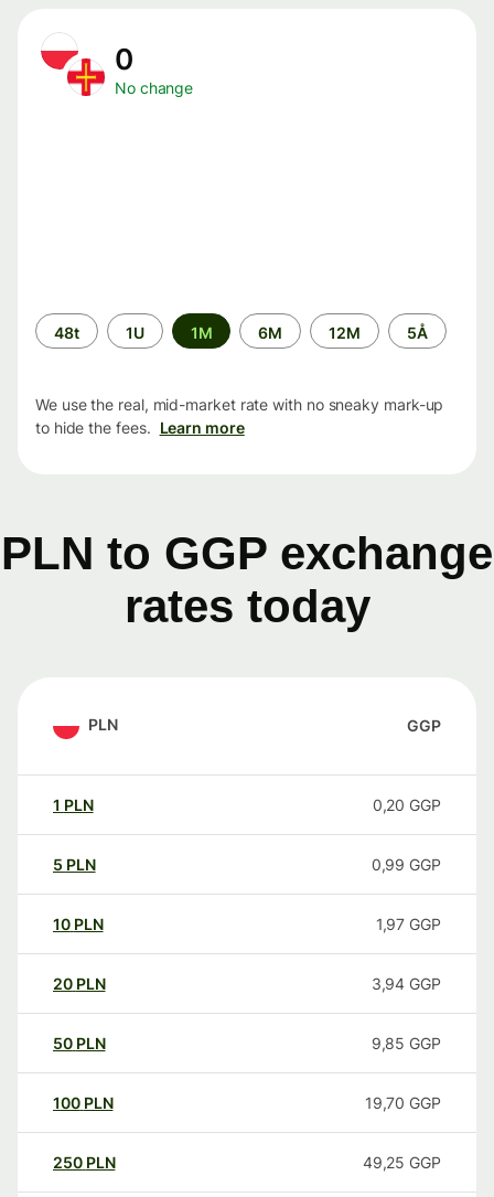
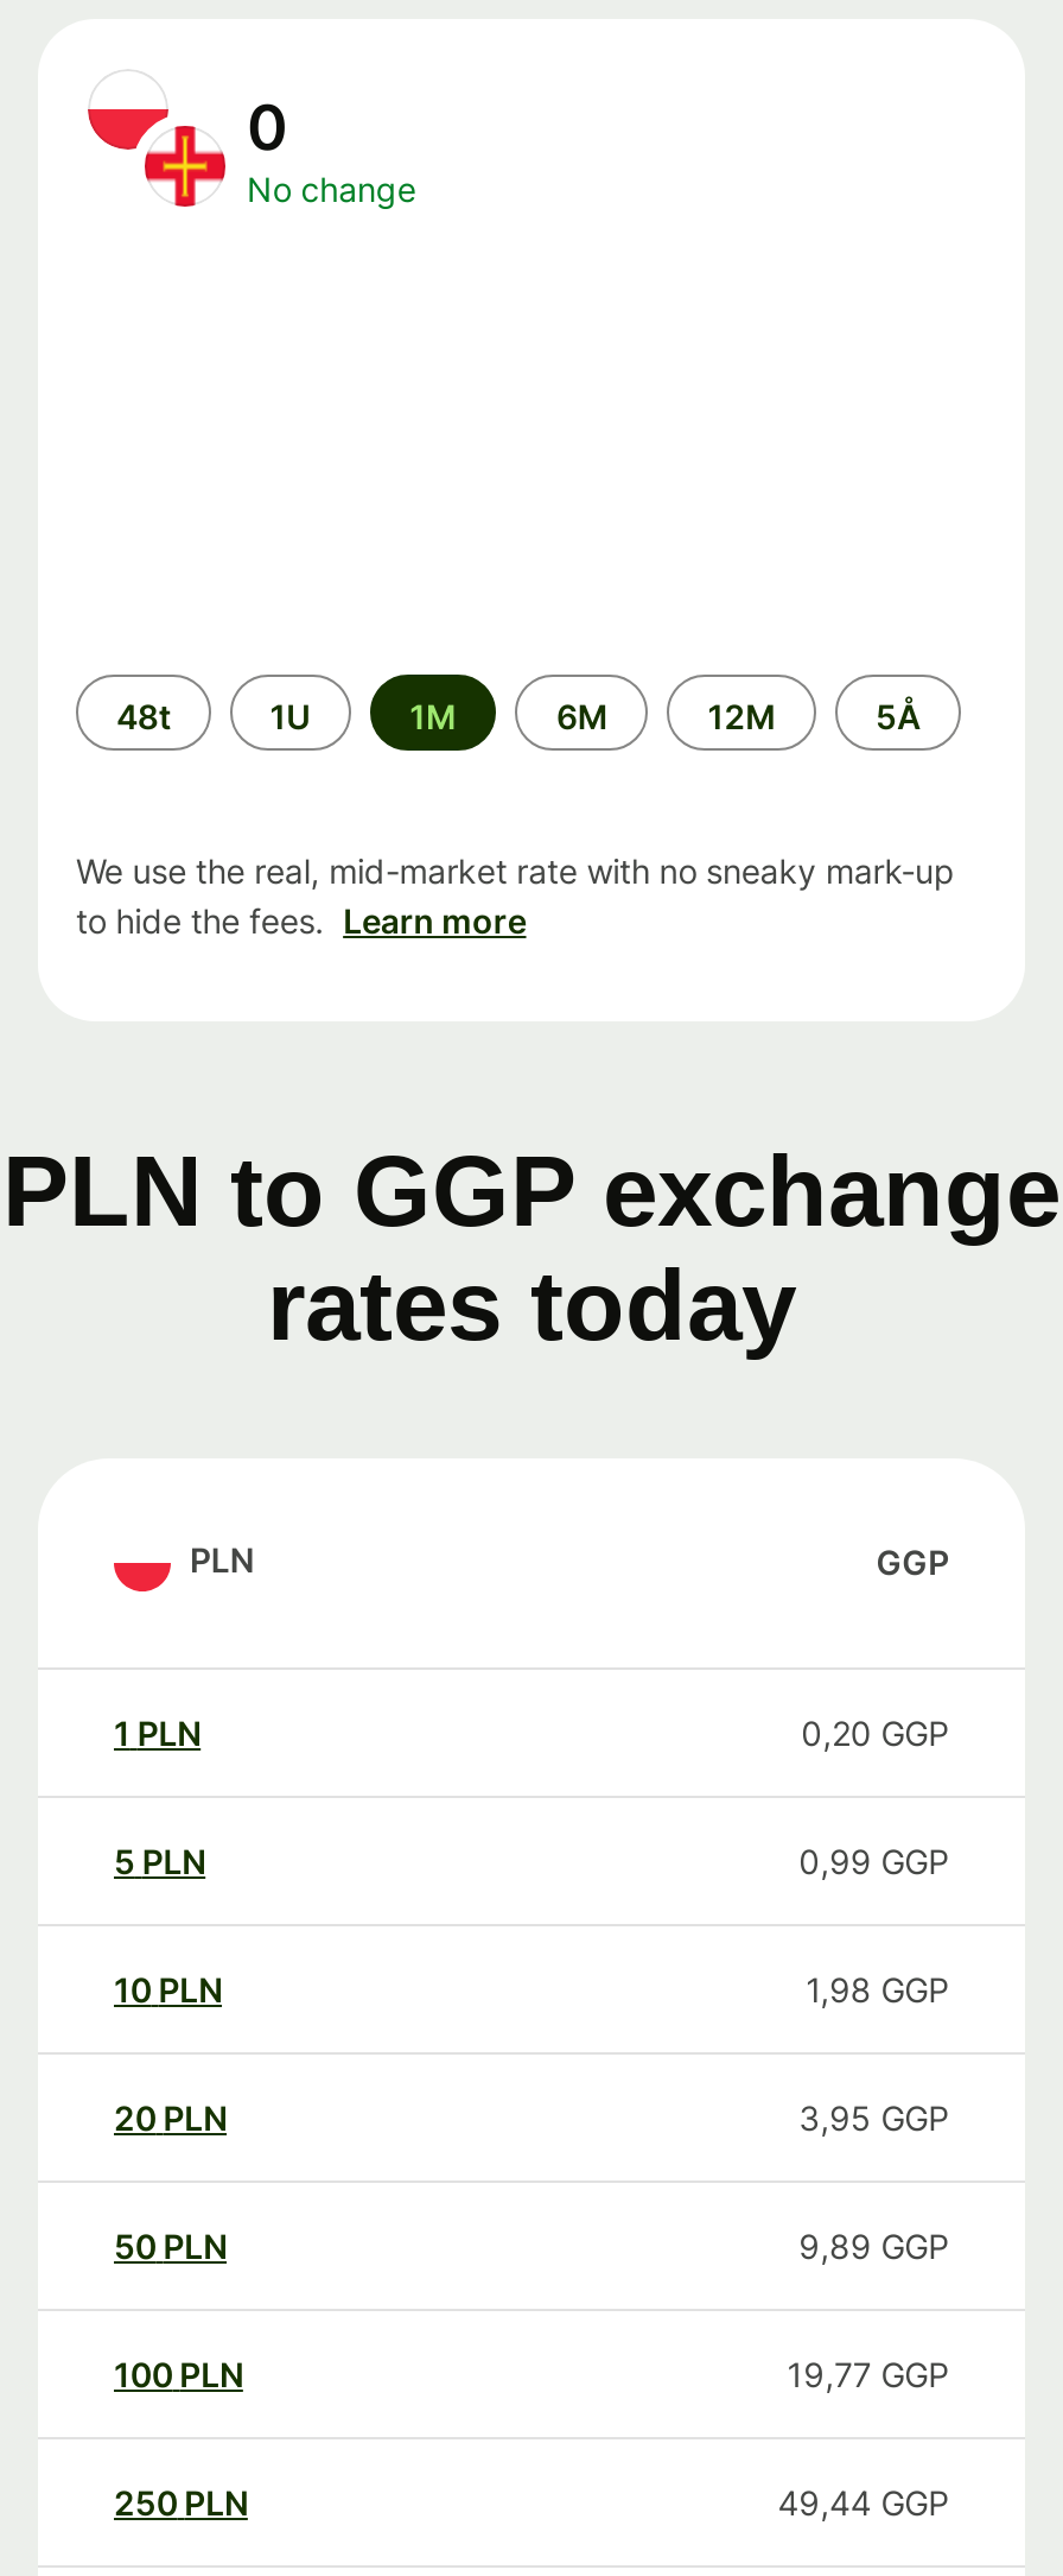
[376,915,441,933] 1,97 GGP -> [806,1969,949,2010] 1,98 GGP
[371,974,441,993] 3,94 GGP -> [799,2098,949,2138] 3,95 GGP
[371,1034,441,1053] 9,85 GGP -> [799,2226,949,2266] 9,89 GGP
[365,1093,441,1112] 19,70 GGP -> [787,2354,949,2395] 19,77 GGP
[362,1153,441,1172] 49,25 GGP -> [778,2482,949,2523] 49,44 GGP

